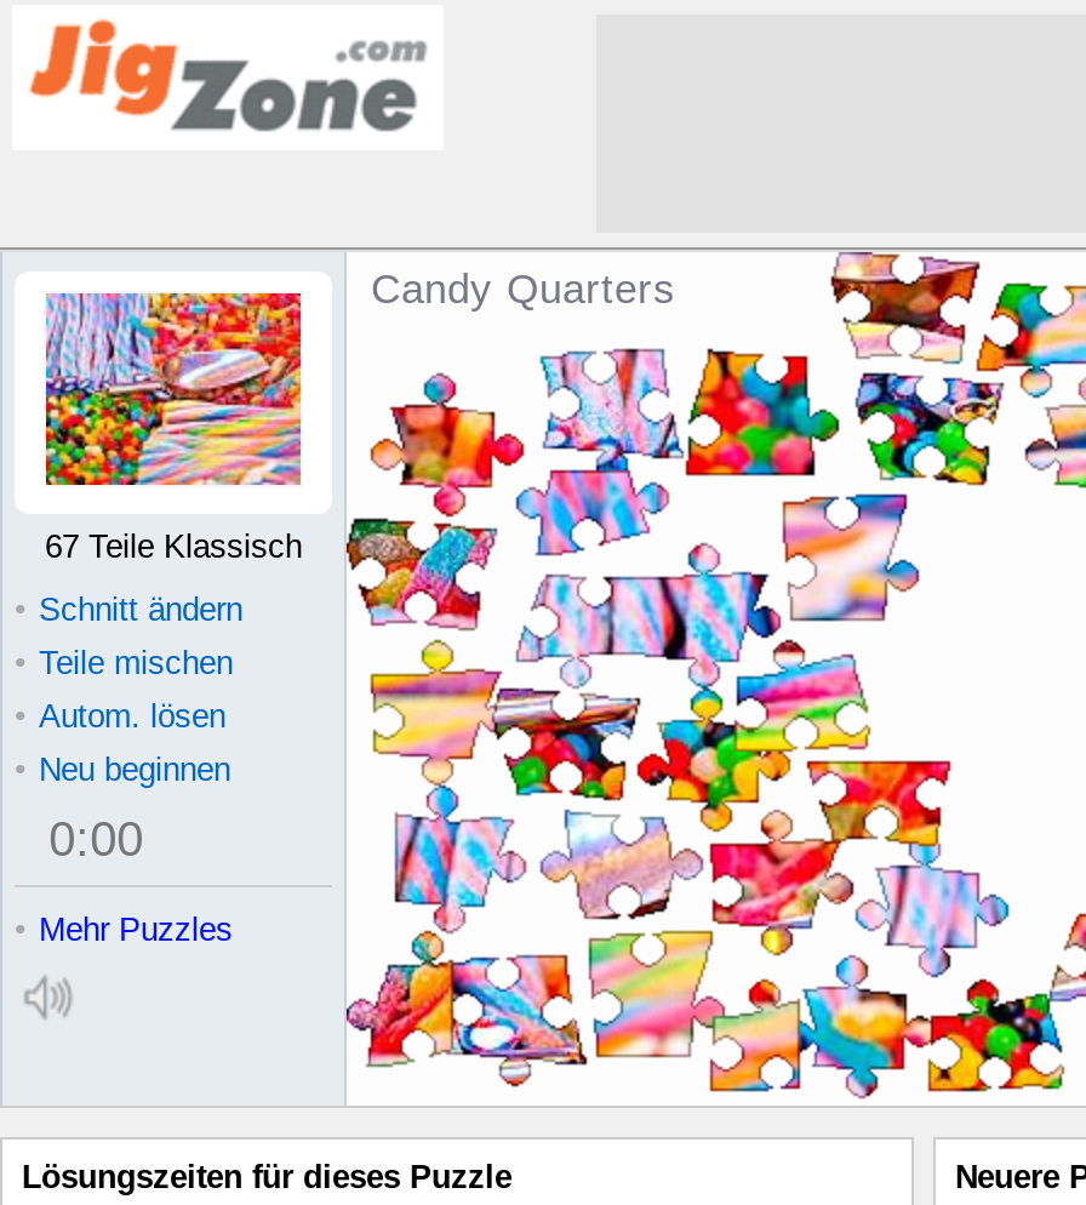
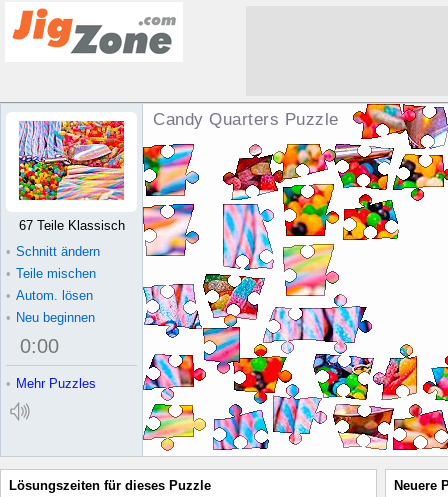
[344,250,1079,1101] [image] -> [142,103,445,453] [image]

